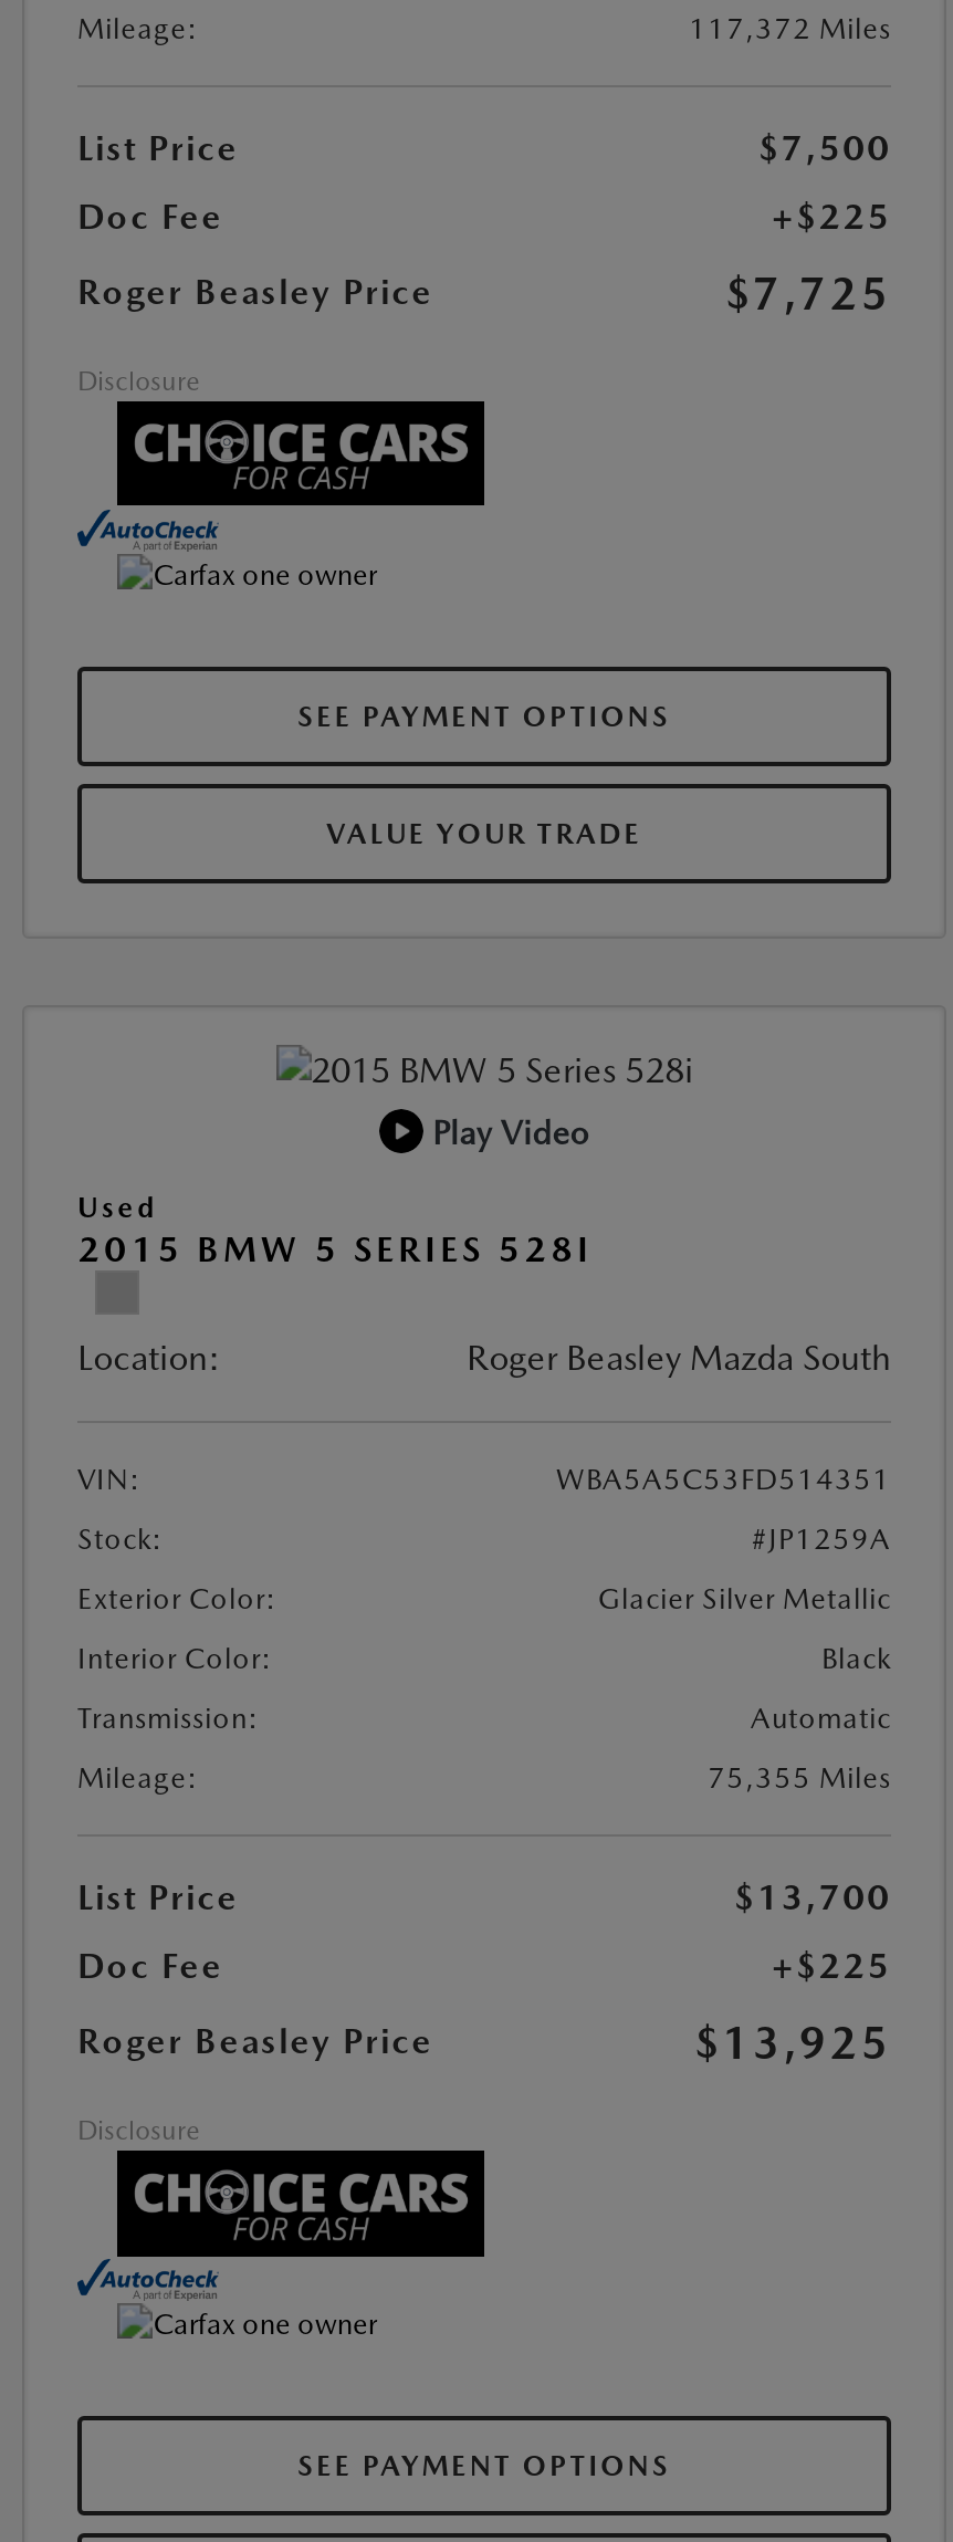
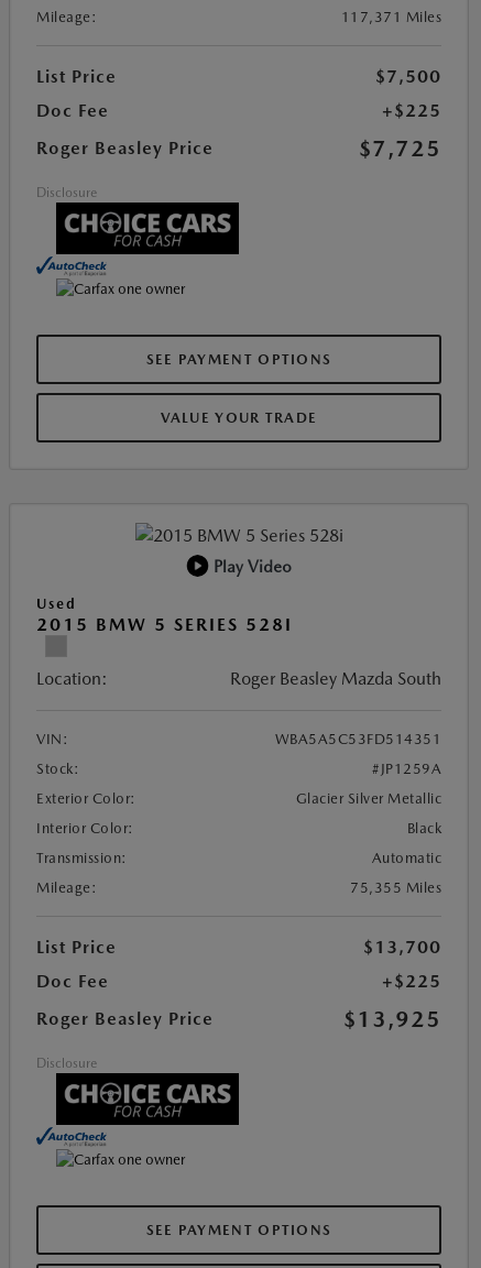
[689,12,891,45] 117,372 Miles -> [341,8,441,25] 117,371 Miles

